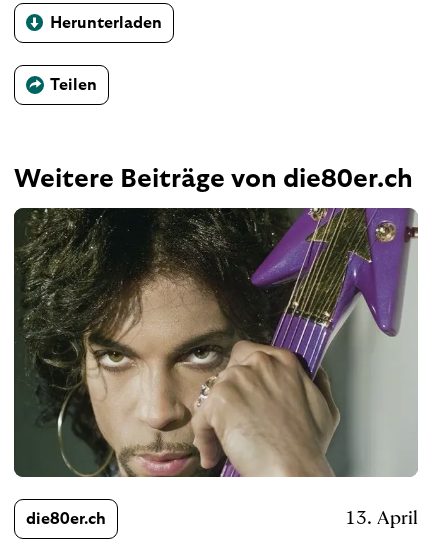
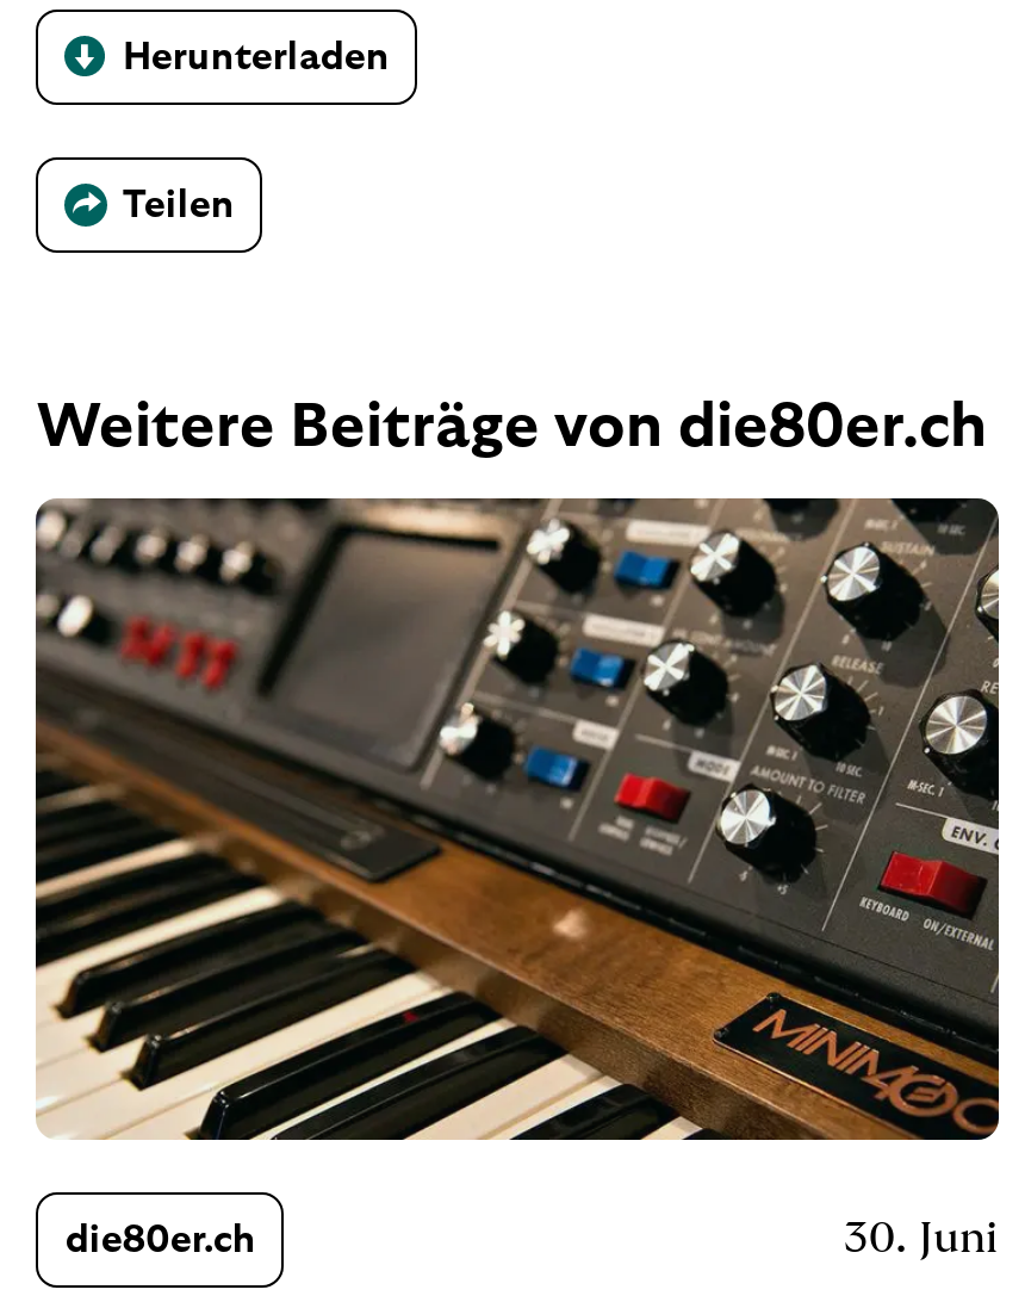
[13,207,418,528] [image] | 13. April -> [33,496,1001,1262] [image] | 30. Juni

